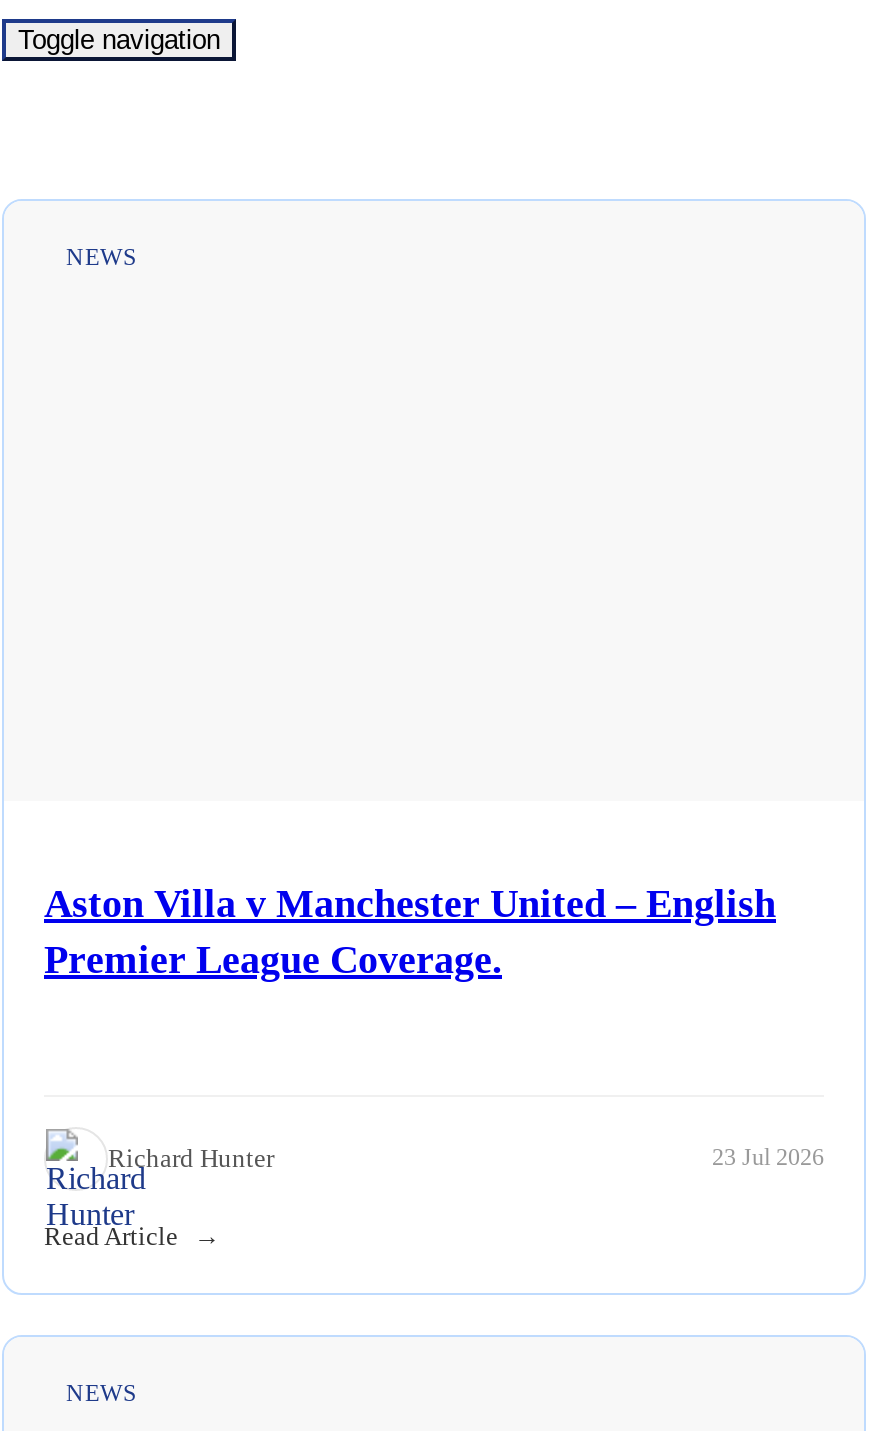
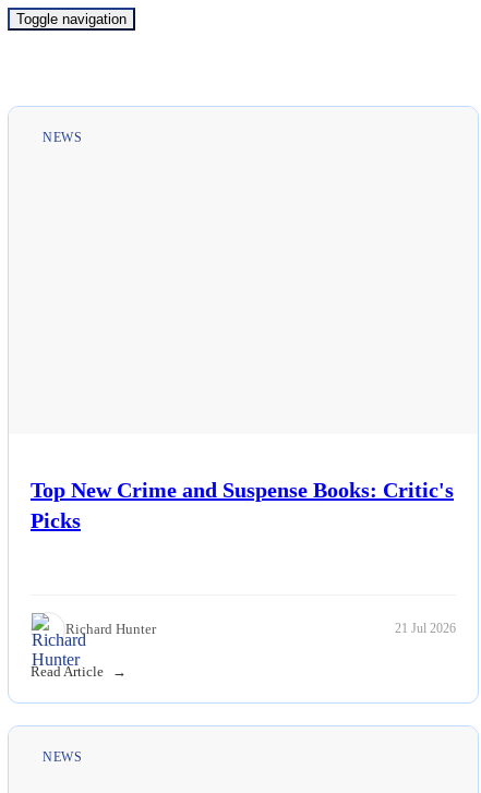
[44,880,776,980] Aston Villa v Manchester United – English | Premier League Coverage. -> [31,477,454,532] Top New Crime and Suspense Books: Critic's | Picks
[712,1143,824,1171] 23 Jul 2026 -> [395,621,456,636] 21 Jul 2026

